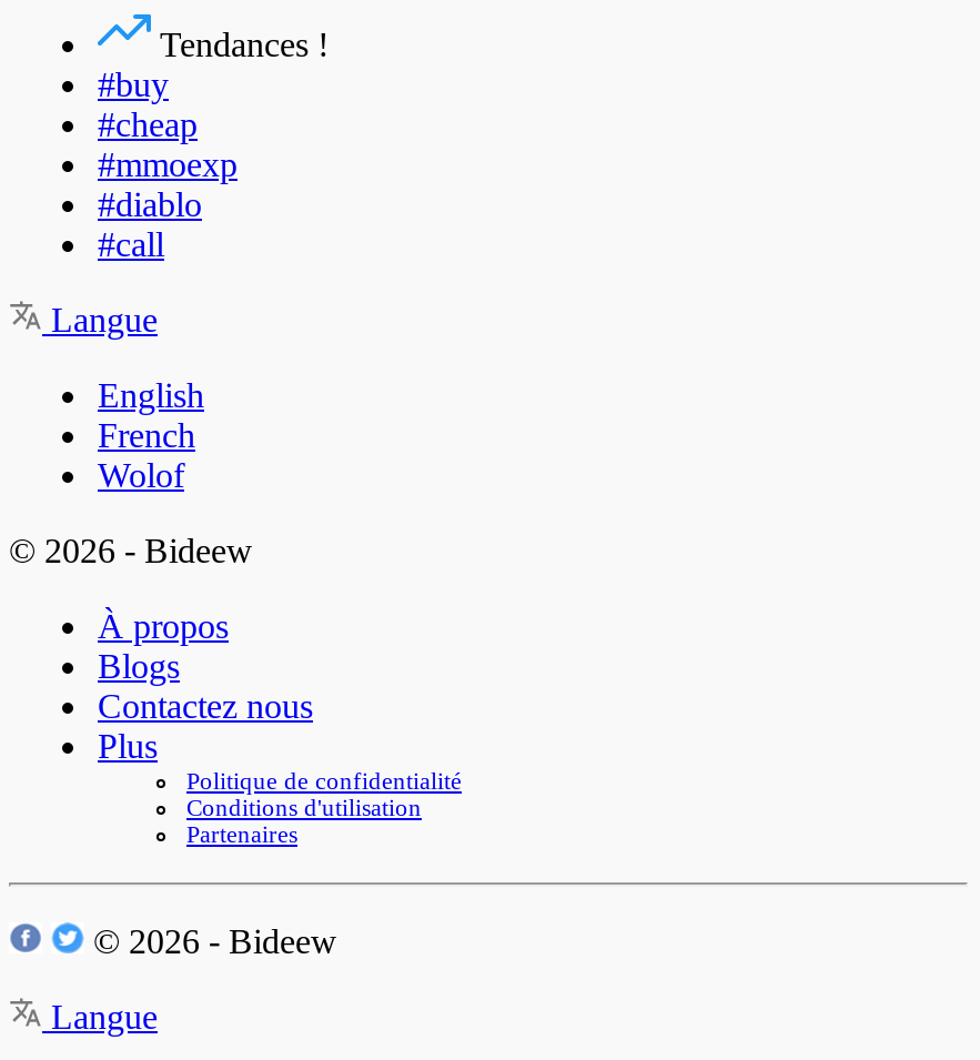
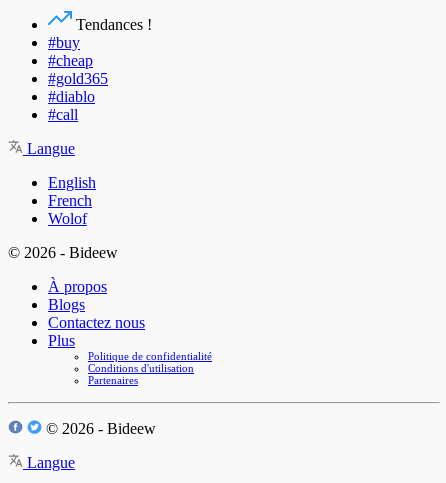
[98,145,238,182] #mmoexp -> [48,70,108,87] #gold365

